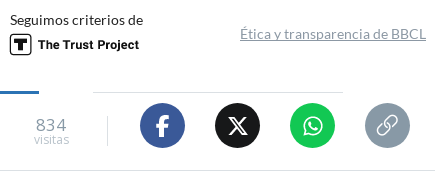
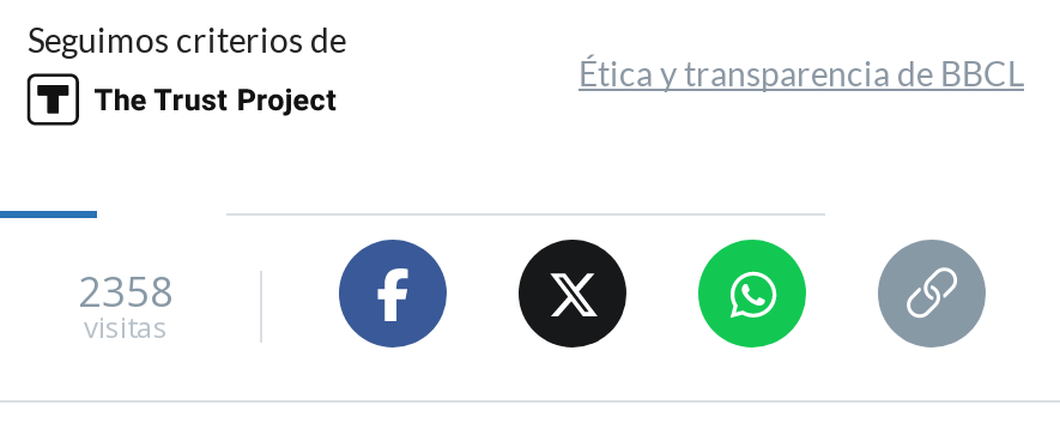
[36,113,66,136] 834 -> [78,264,174,319] 2358

